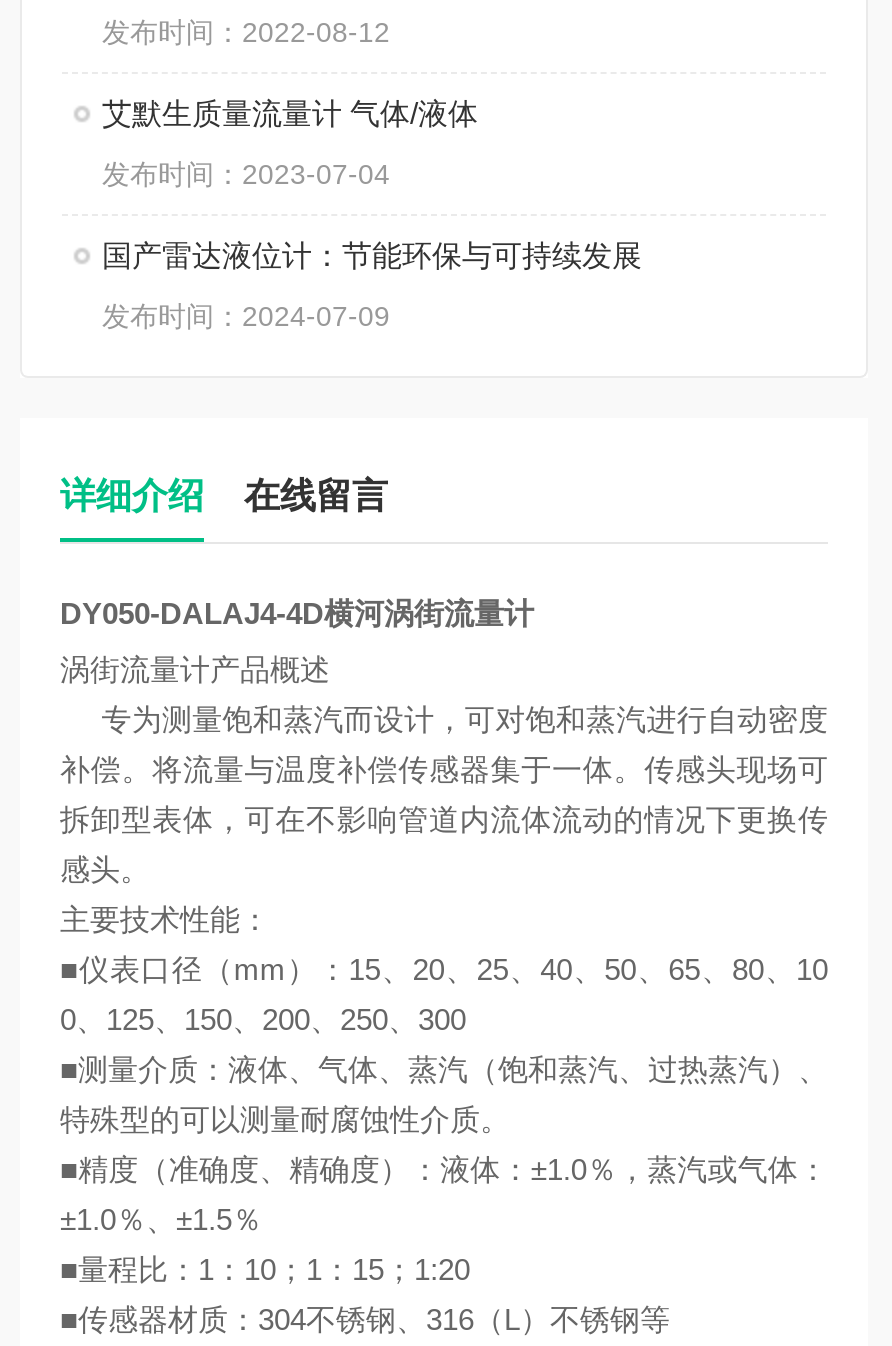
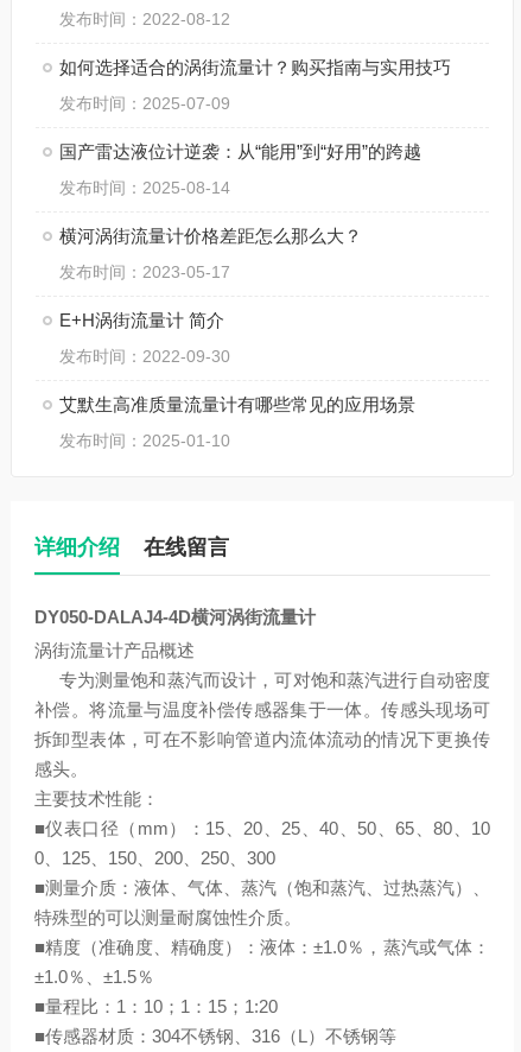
[102,96,642,332] 艾默生质量流量计 气体/液体 | 发布时间：2023-07-04 | 国产雷达液位计：节能环保与可持续发展 | 发布时间：2024-07-09 -> [59,57,451,450] 如何选择适合的涡街流量计？购买指南与实用技巧 | 发布时间：2025-07-09 | 国产雷达液位计逆袭：从“能用”到“好用”的跨越 | 发布时间：2025-08-14 | 横河涡街流量计价格差距怎么那么大？ | 发布时间：2023-05-17 | E+H涡街流量计 简介 | 发布时间：2022-09-30 | 艾默生高准质量流量计有哪些常见的应用场景 | 发布时间：2025-01-10

